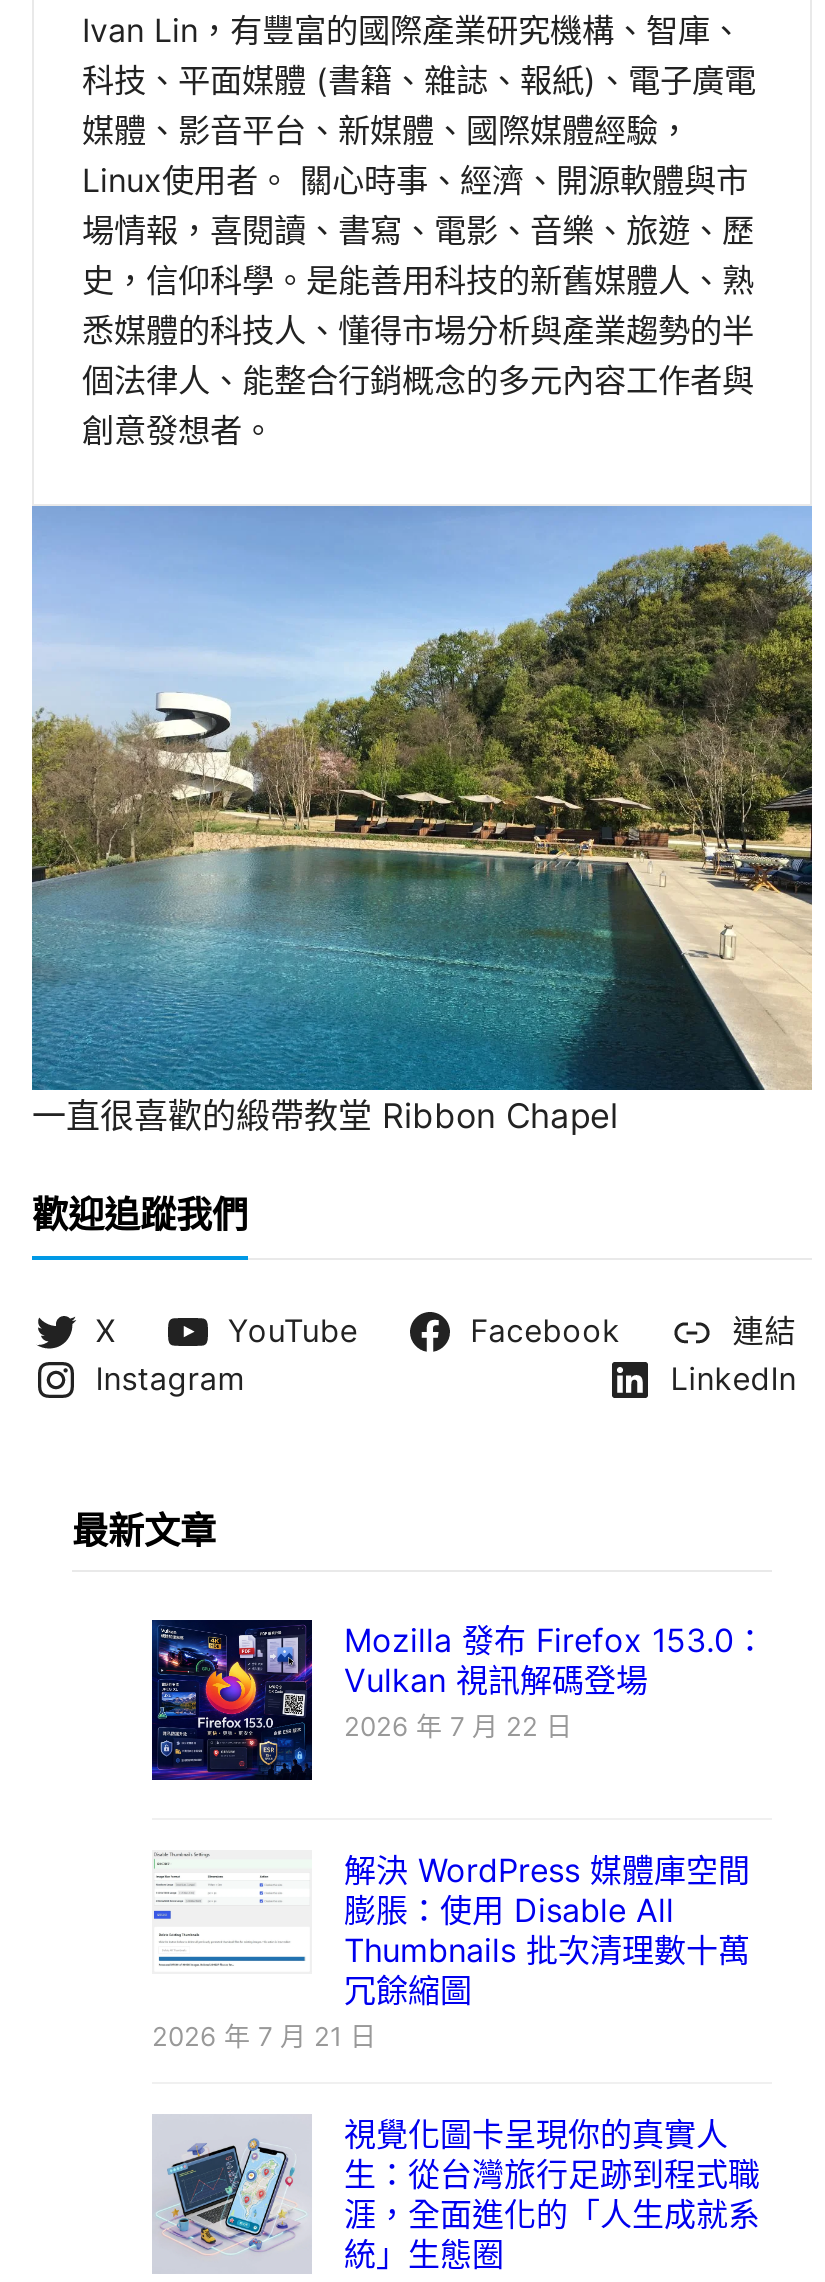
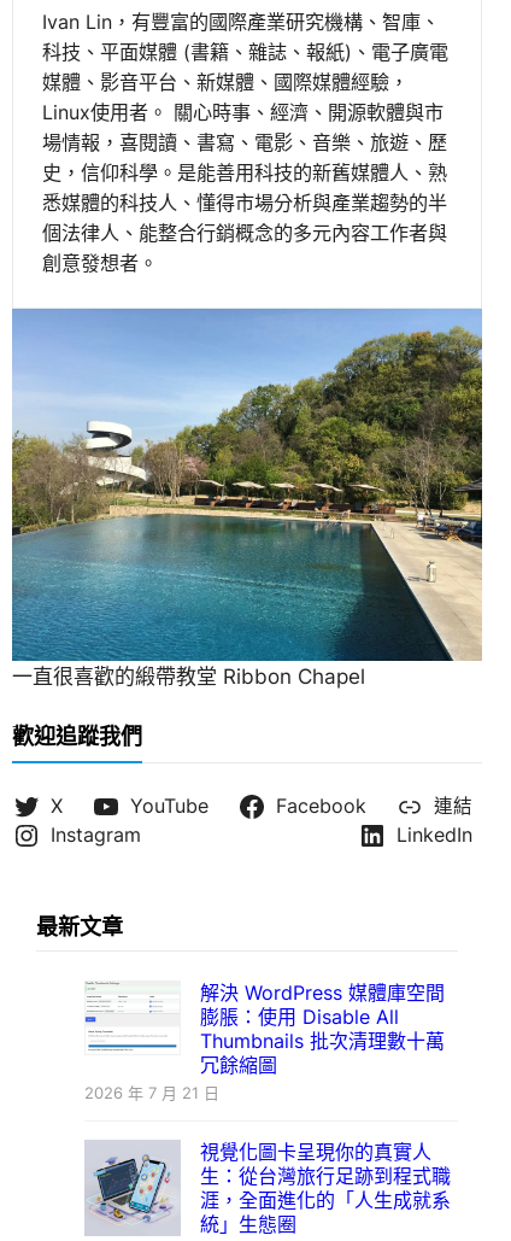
[150,1618,766,1782] [image] | Mozilla 發布 Firefox 153.0： | Vulkan 視訊解碼登場 | 2026 年 7 月 22 日 -> none

